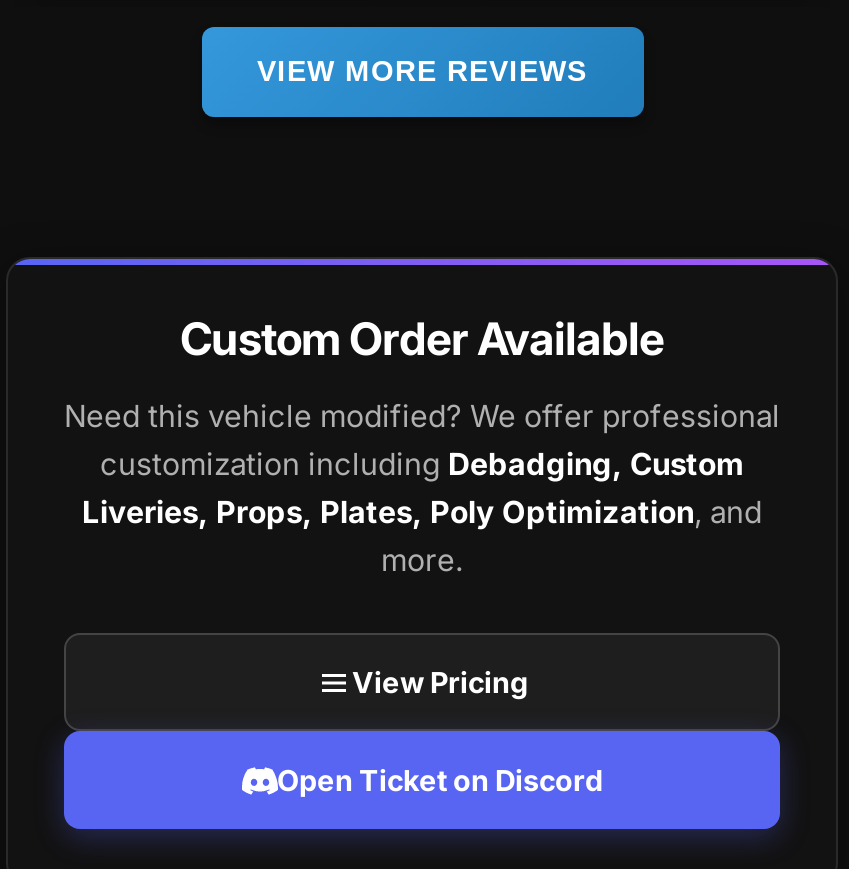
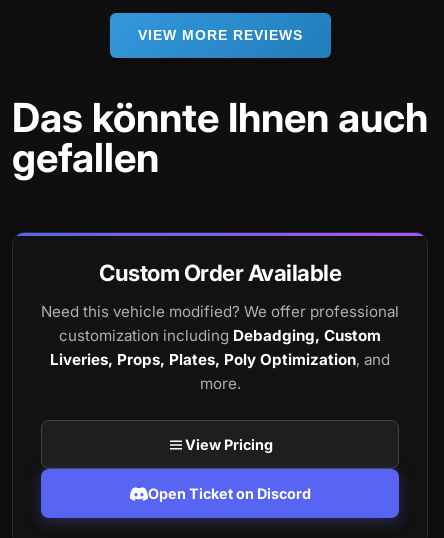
none -> [12,93,428,182] Das könnte Ihnen auch | gefallen

